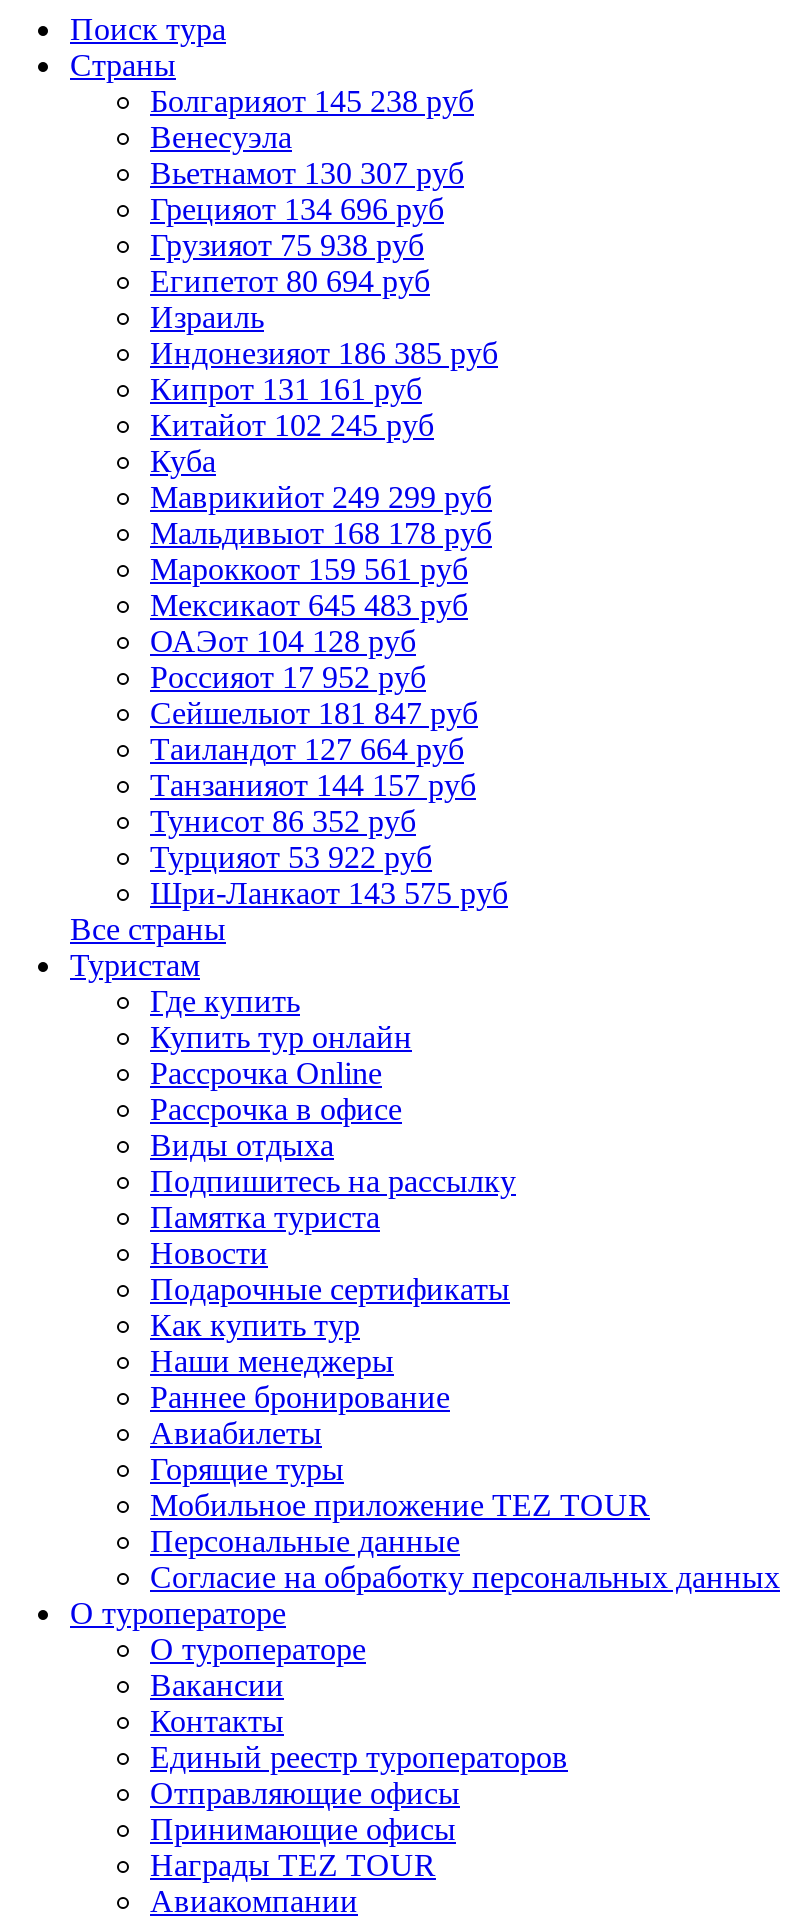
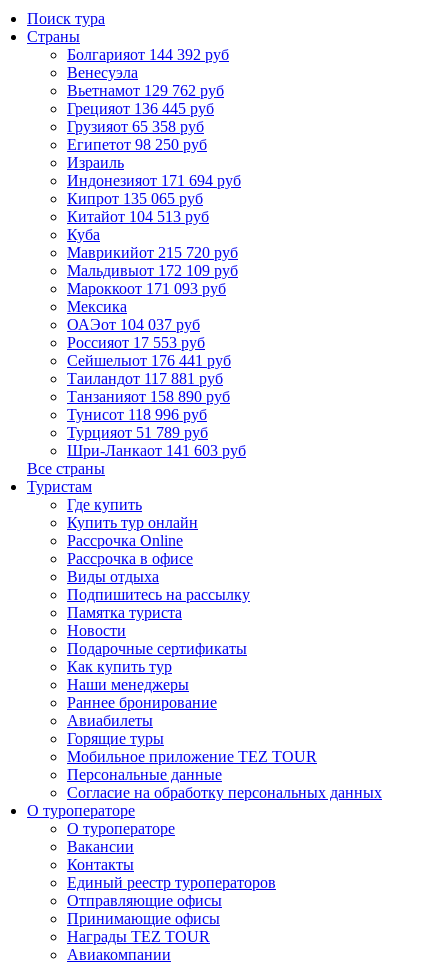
[150,84,474,118] Болгарияот 145 238 руб -> [67,46,229,63] Болгарияот 144 392 руб
[150,156,464,190] Вьетнамот 130 307 руб -> [67,82,224,99] Вьетнамот 129 762 руб
[150,192,444,226] Грецияот 134 696 руб -> [67,100,214,117] Грецияот 136 445 руб
[150,228,424,262] Грузияот 75 938 руб -> [67,118,204,135] Грузияот 65 358 руб
[150,264,430,298] Египетот 80 694 руб -> [67,136,207,153] Египетот 98 250 руб
[150,336,498,370] Индонезияот 186 385 руб -> [67,172,241,189] Индонезияот 171 694 руб
[150,372,422,406] Кипрот 131 161 руб -> [67,190,203,207] Кипрот 135 065 руб
[150,408,434,442] Китайот 102 245 руб -> [67,208,209,225] Китайот 104 513 руб
[150,480,508,910] Маврикийот 249 299 руб | Мальдивыот 168 178 руб | Мароккоот 159 561 руб | Мексикаот 645 483 руб | ОАЭот 104 128 руб | Россияот 17 952 руб | Сейшелыот 181 847 руб | Таиландот 127 664 руб | Танзанияот 144 157 руб | Тунисот 86 352 руб | Турцияот 53 922 руб | Шри-Ланкаот 143 575 руб -> [67,244,246,459] Маврикийот 215 720 руб | Мальдивыот 172 109 руб | Мароккоот 171 093 руб | Мексика | ОАЭот 104 037 руб | Россияот 17 553 руб | Сейшелыот 176 441 руб | Таиландот 117 881 руб | Танзанияот 158 890 руб | Тунисот 118 996 руб | Турцияот 51 789 руб | Шри-Ланкаот 141 603 руб

